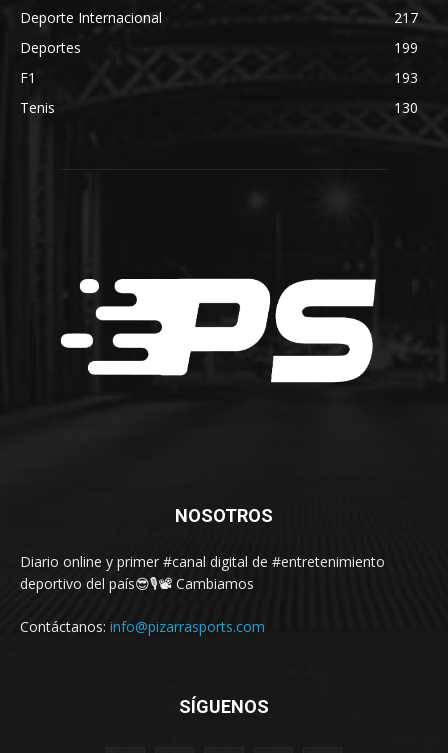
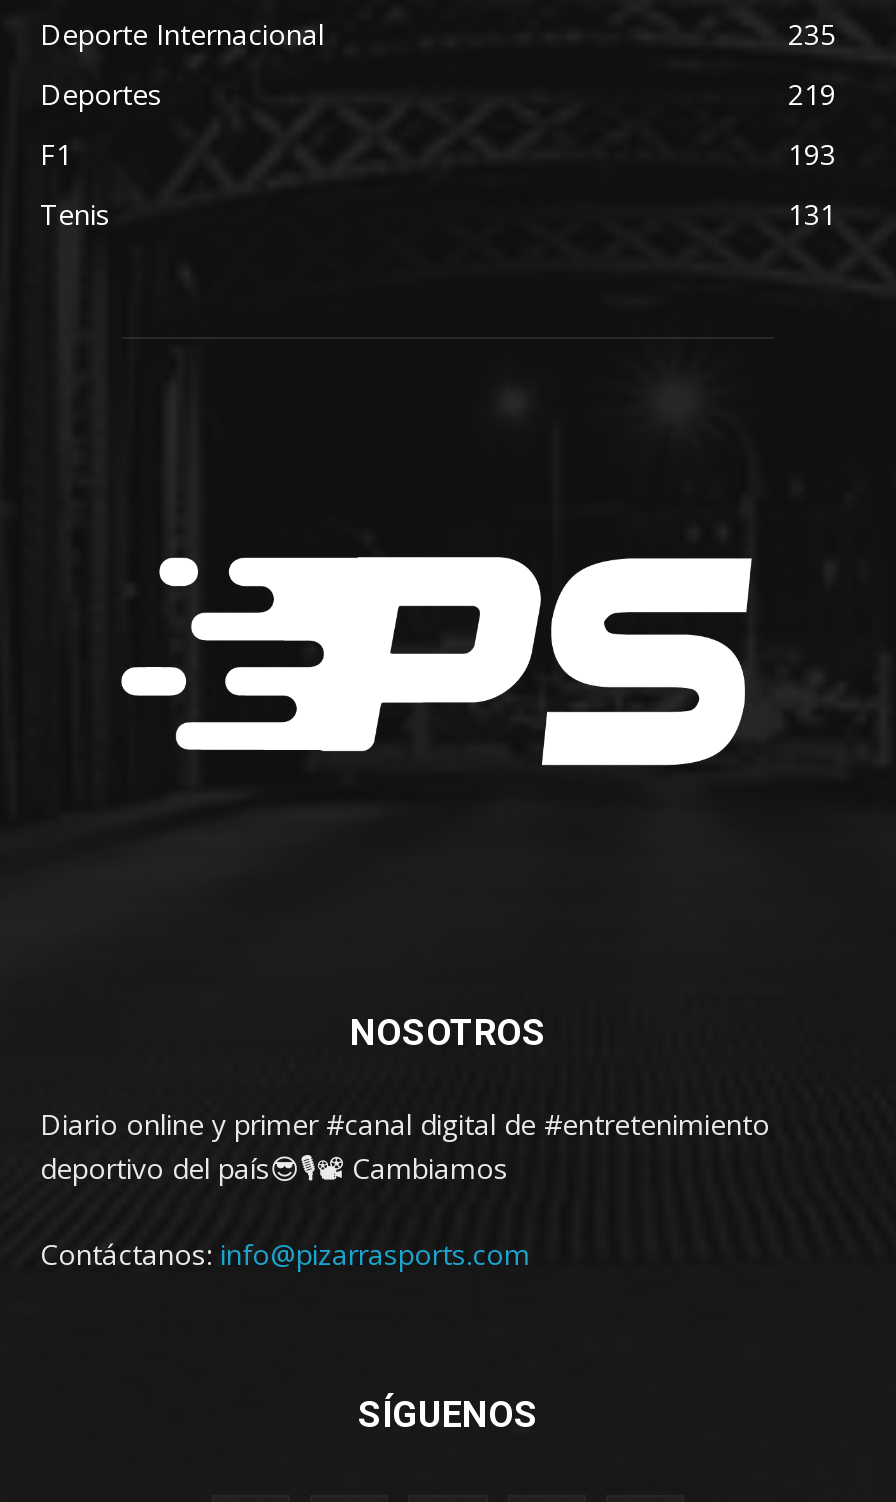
[394,8,418,27] 217 -> [788,16,836,54] 235
[394,38,418,57] 199 -> [788,76,836,114] 219
[394,98,418,117] 130 -> [788,196,836,234] 131

